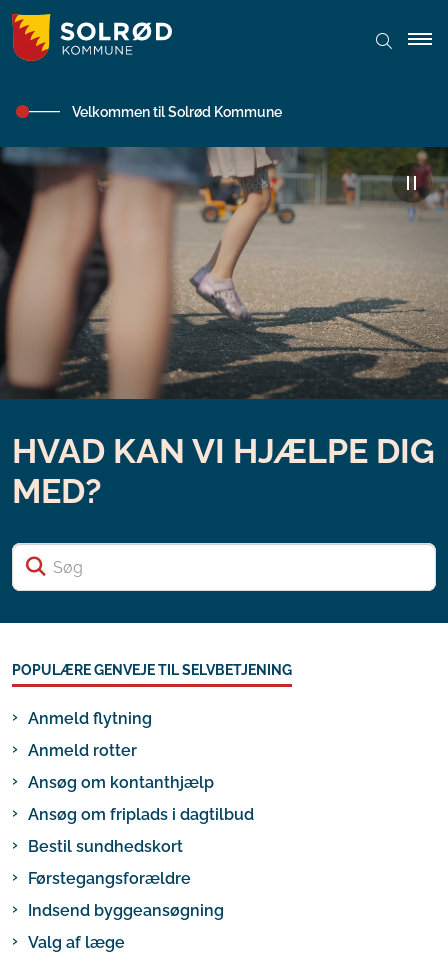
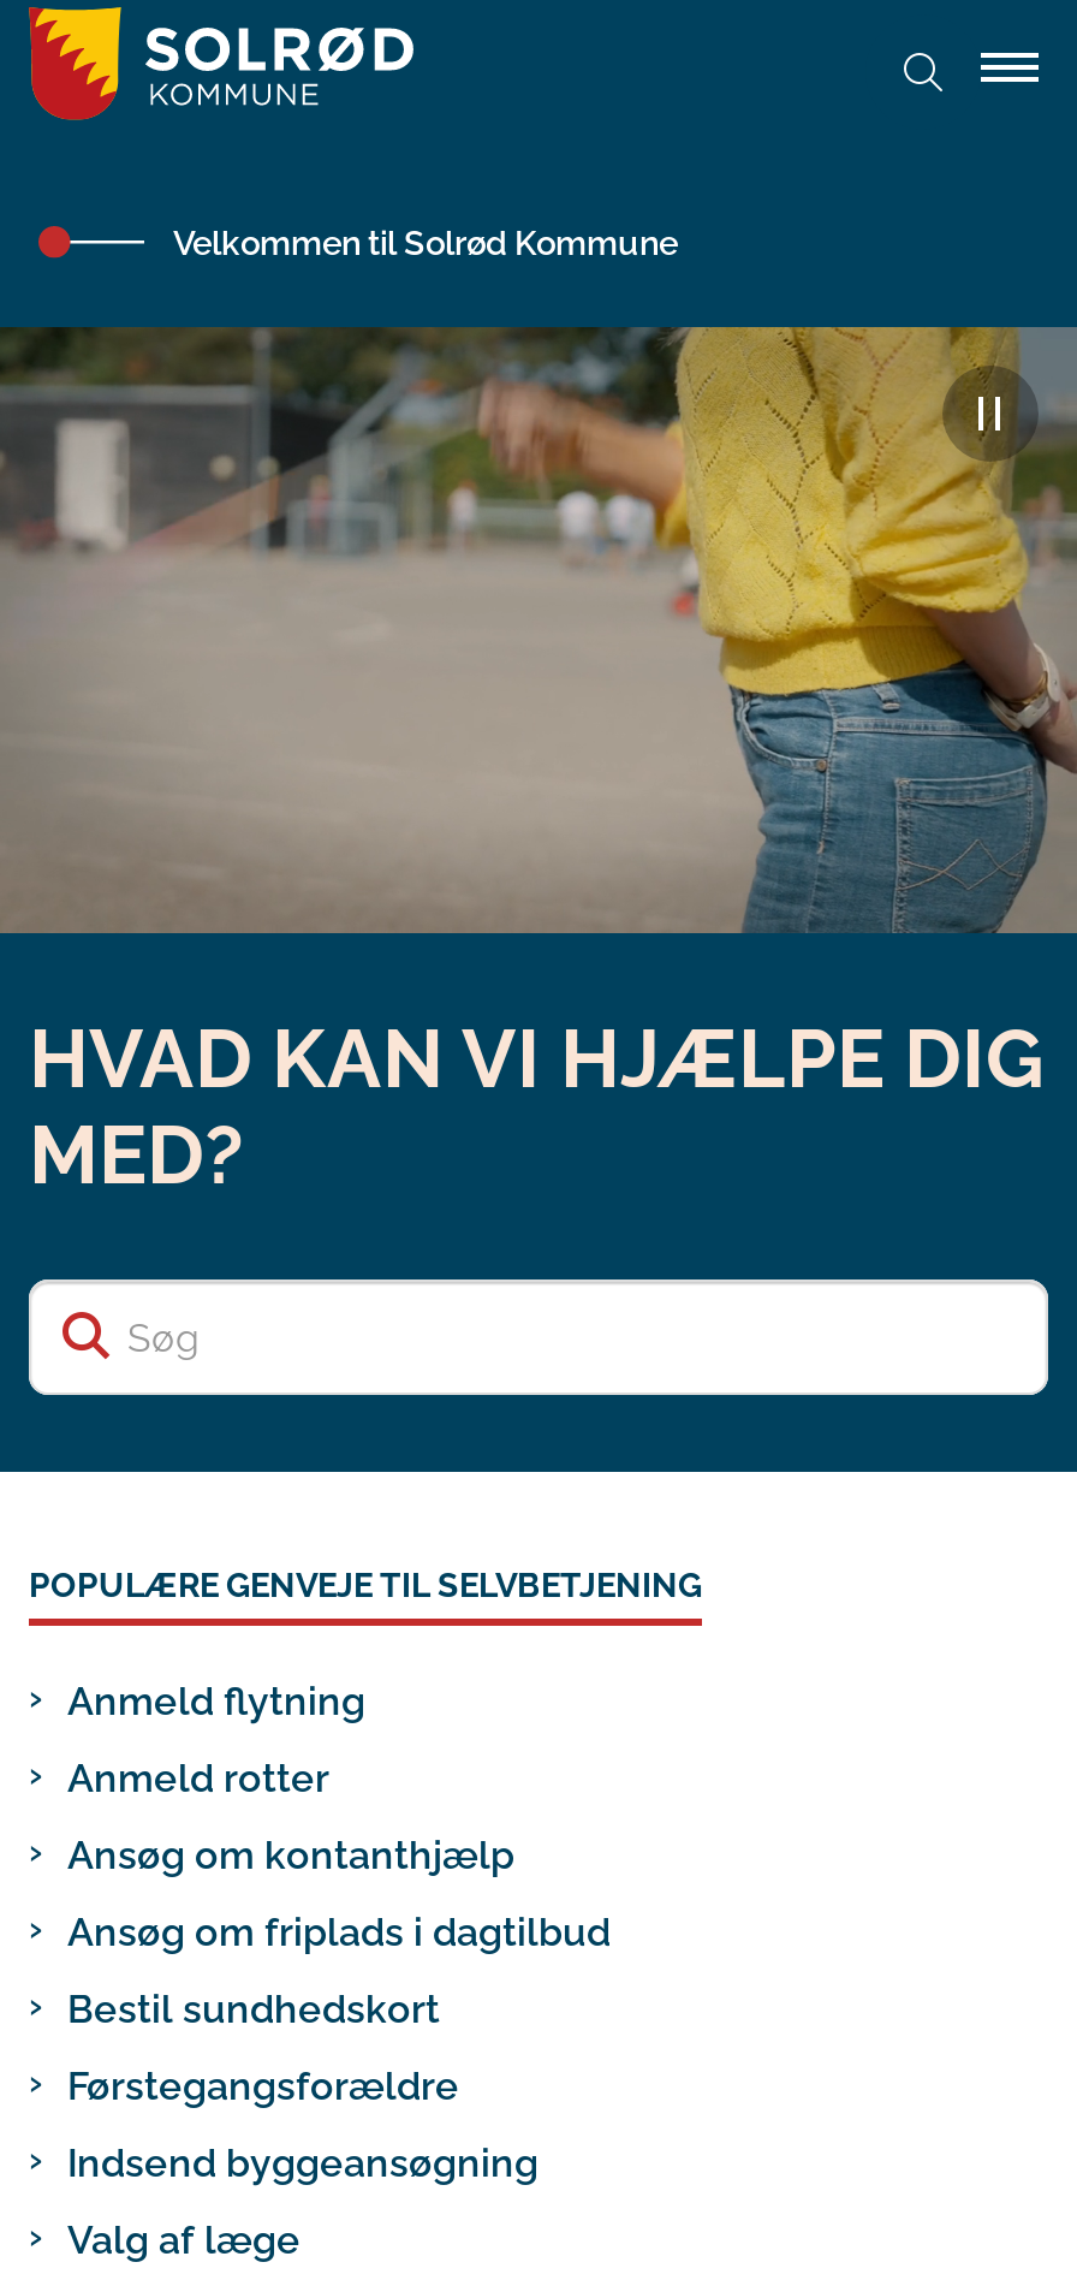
[3,146,445,399] [image] -> [7,325,1070,936] [image]

